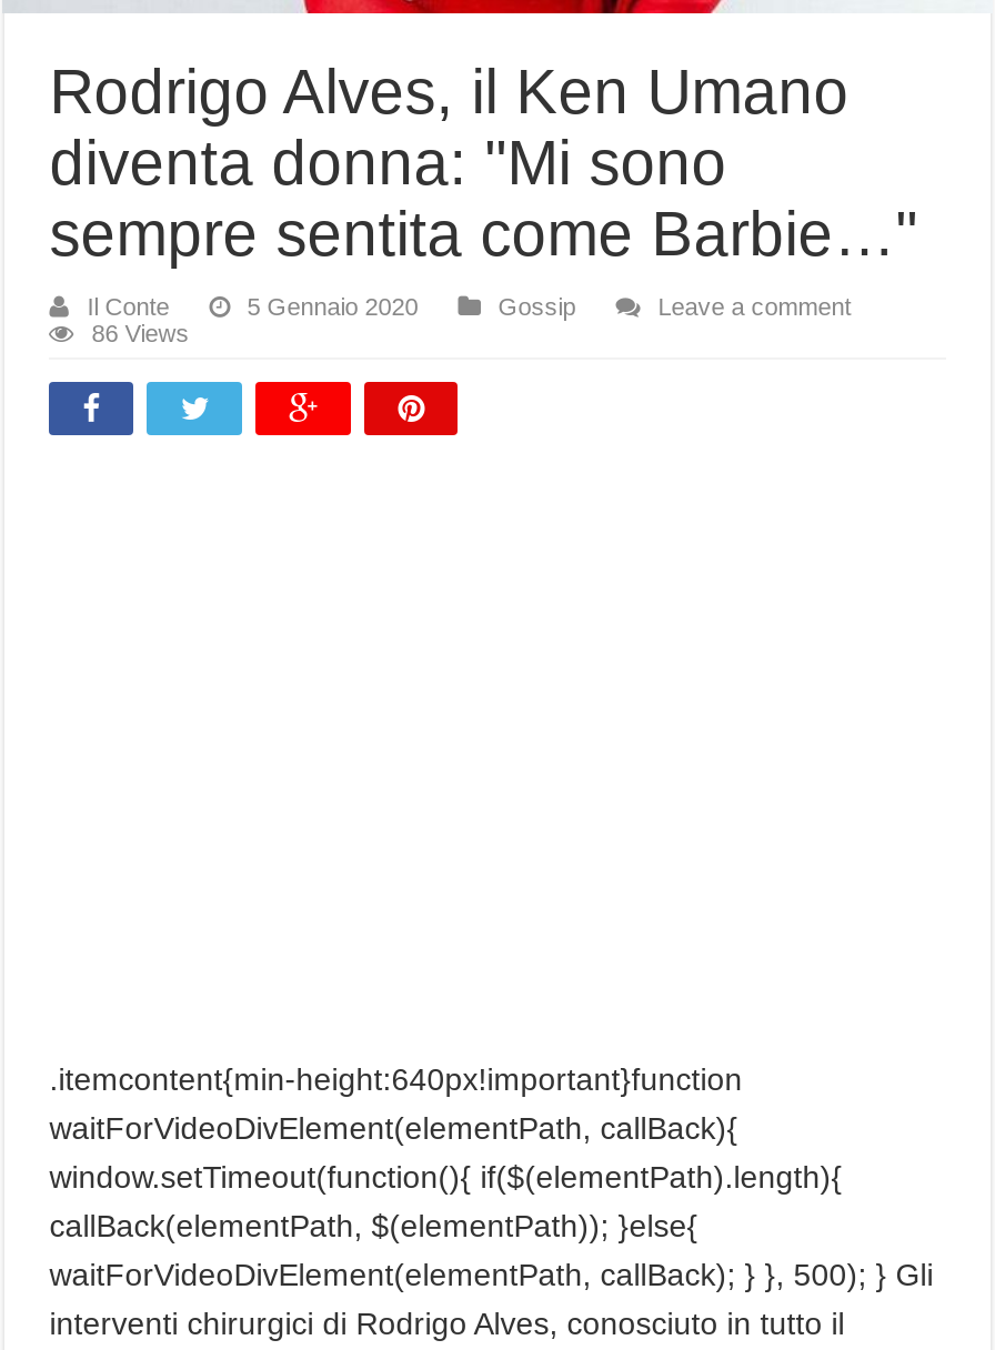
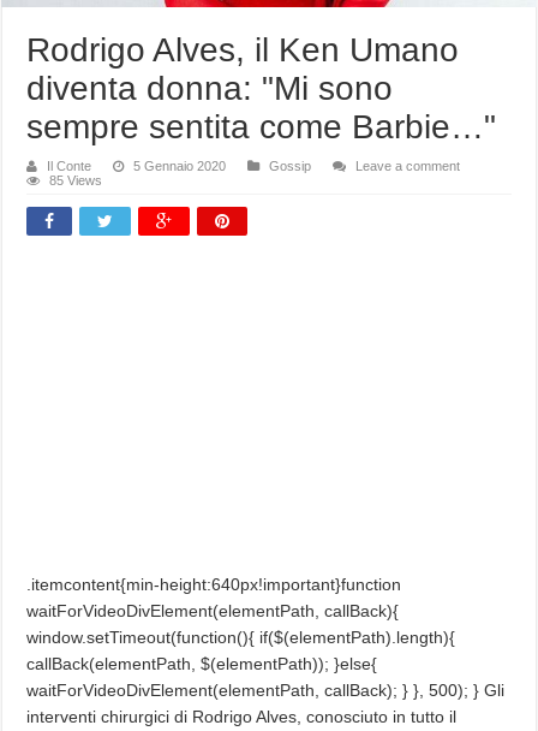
[92,319,189,345] 86 Views -> [49,173,102,187] 85 Views

